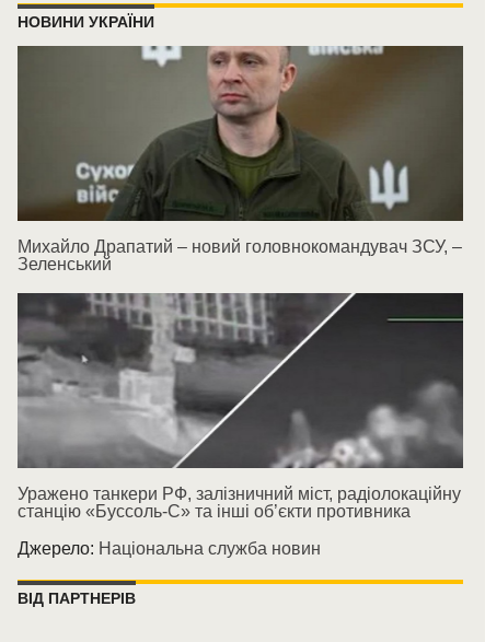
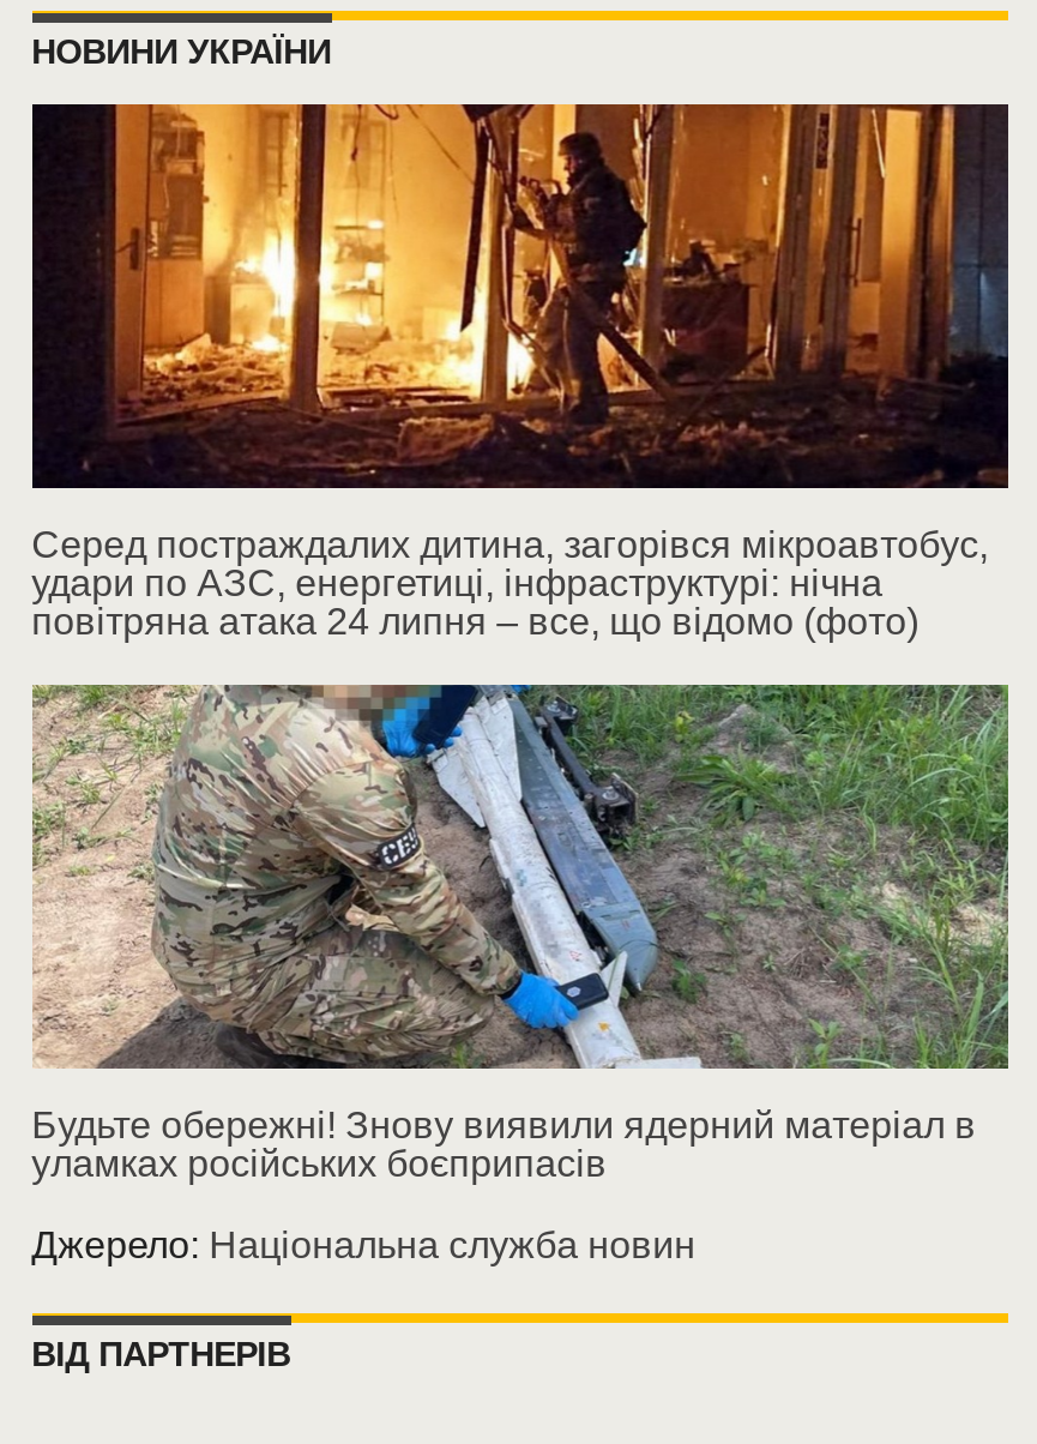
[17,45,463,273] [image] | Михайло Драпатий – новий головнокомандувач ЗСУ, – | Зеленський -> [32,102,1008,641] [image] | Серед постраждалих дитина, загорівся мікроавтобус, | удари по АЗС, енергетиці, інфраструктурі: нічна | повітряна атака 24 липня – все, що відомо (фото)
[16,293,464,520] [image] | Уражено танкери РФ, залізничний міст, радіолокаційну | станцію «Буссоль-С» та інші об’єкти противника -> [32,682,1011,1183] [image] | Будьте обережні! Знову виявили ядерний матеріал в | уламках російських боєприпасів

